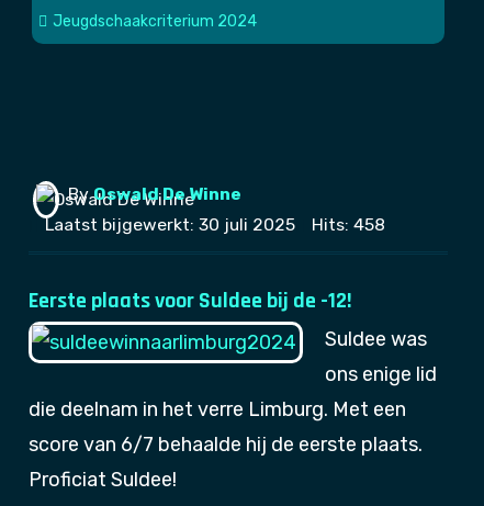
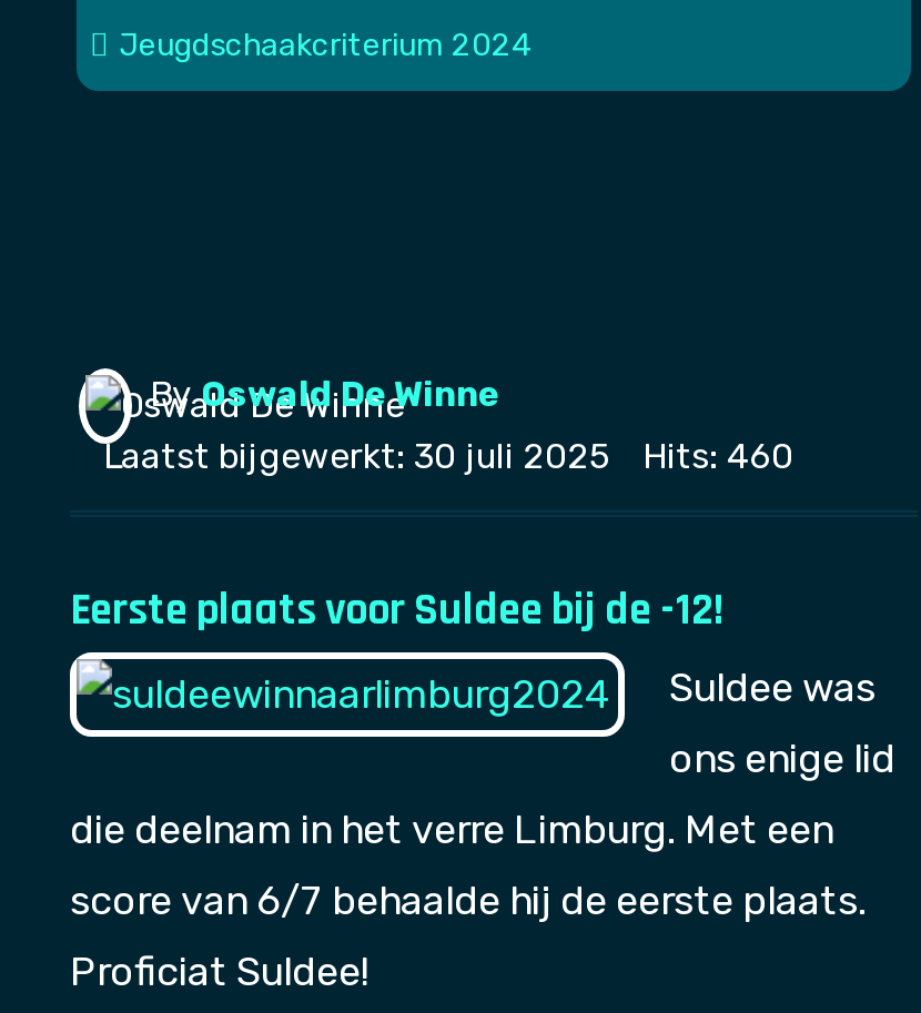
[45,214,385,235] Laatst bijgewerkt: 30 juli 2025 Hits: 458 -> [103,435,793,477] Laatst bijgewerkt: 30 juli 2025 Hits: 460

